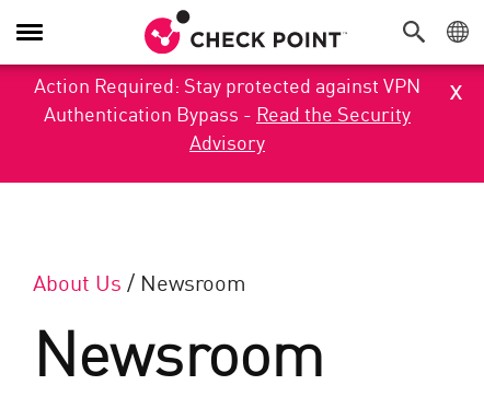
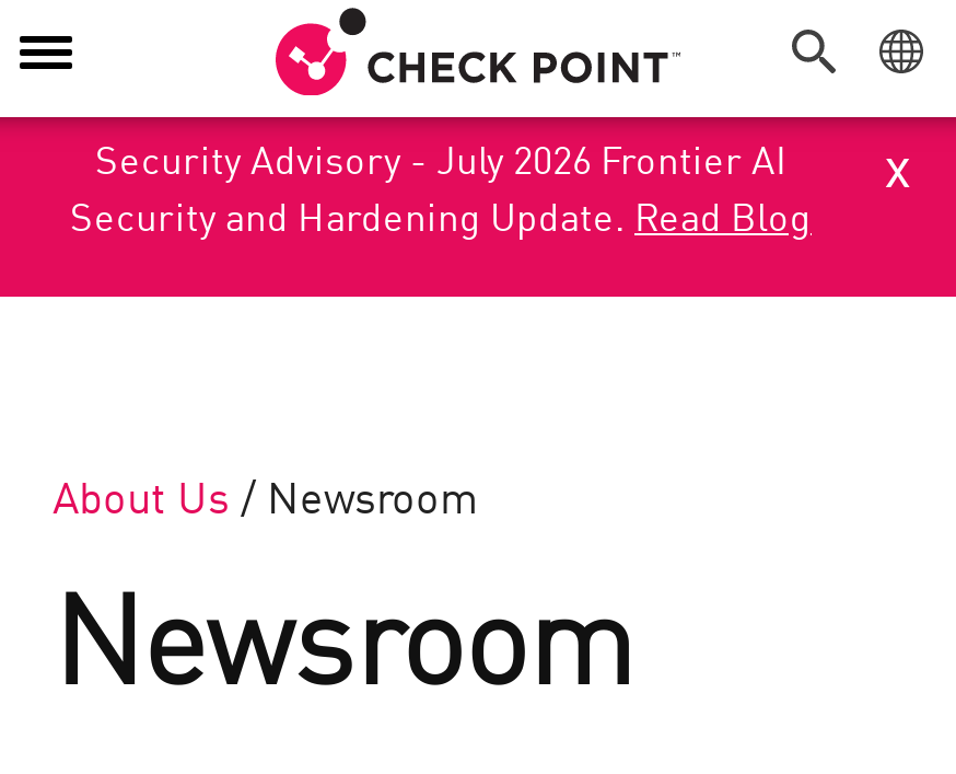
[34,70,420,155] Action Required: Stay protected against VPN | Authentication Bypass - Read the Security | Advisory -> [70,128,812,242] Security Advisory - July 2026 Frontier AI | Security and Hardening Update. Read Blog

